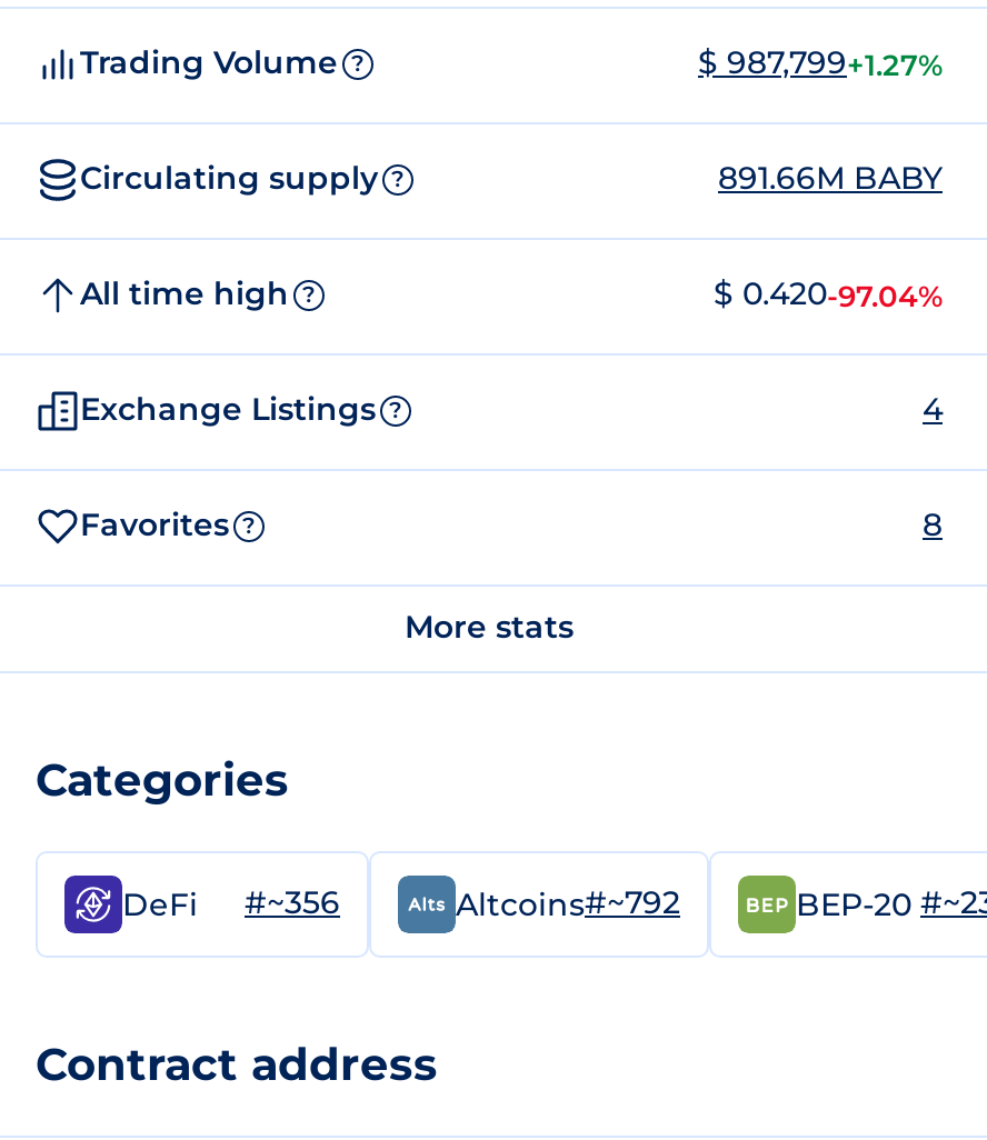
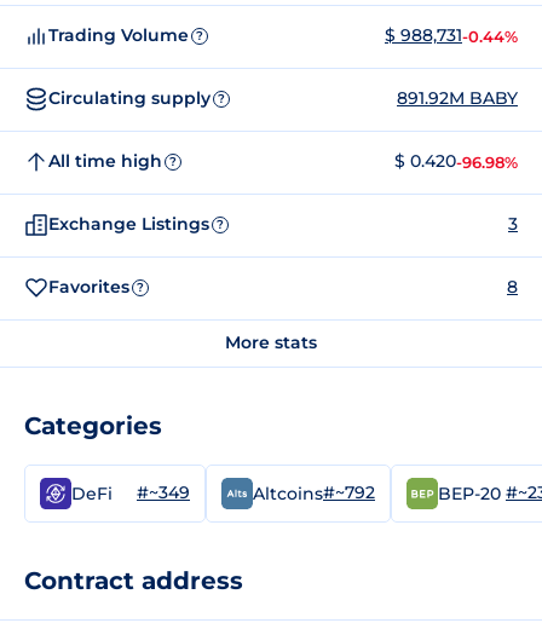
[698,43,943,83] $ 987,799+1.27% -> [385,24,518,46] $ 988,731-0.44%
[718,158,943,198] 891.66M BABY -> [397,87,518,109] 891.92M BABY
[714,274,943,314] $ 0.420-97.04% -> [394,150,518,172] $ 0.420-96.98%
[923,389,943,429] 4 -> [508,213,518,235] 3
[122,883,340,924] DeFi #~356 -> [71,482,190,504] DeFi #~349

